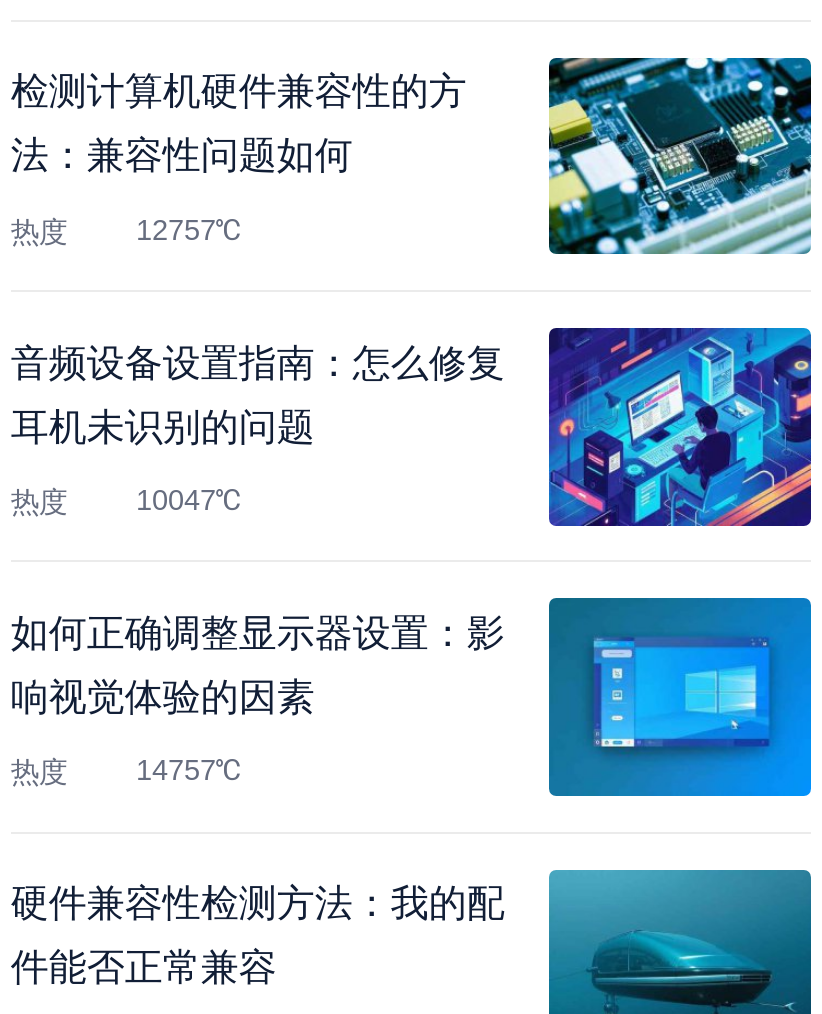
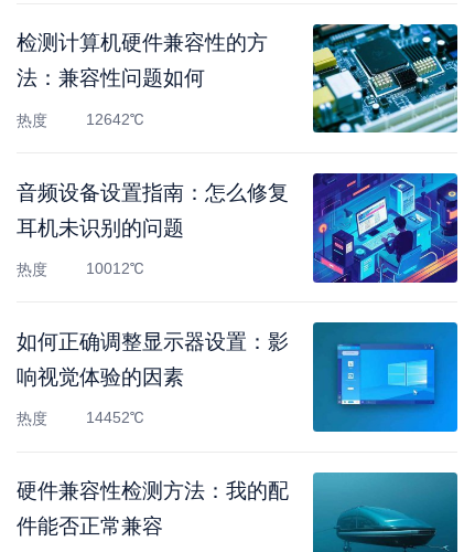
[136,213,242,245] 12757℃ -> [85,110,144,128] 12642℃
[136,484,242,516] 10047℃ -> [85,259,144,277] 10012℃
[136,755,242,787] 14757℃ -> [85,409,144,426] 14452℃

